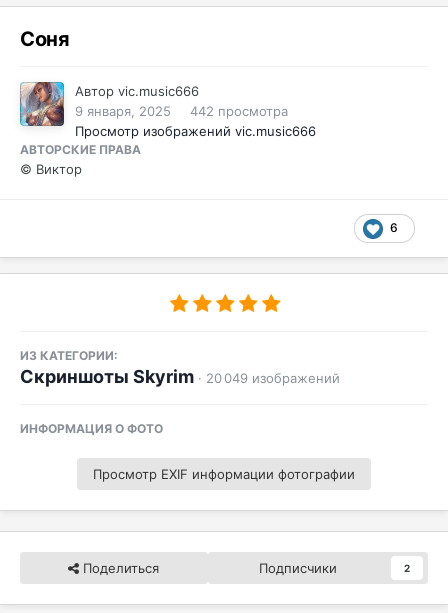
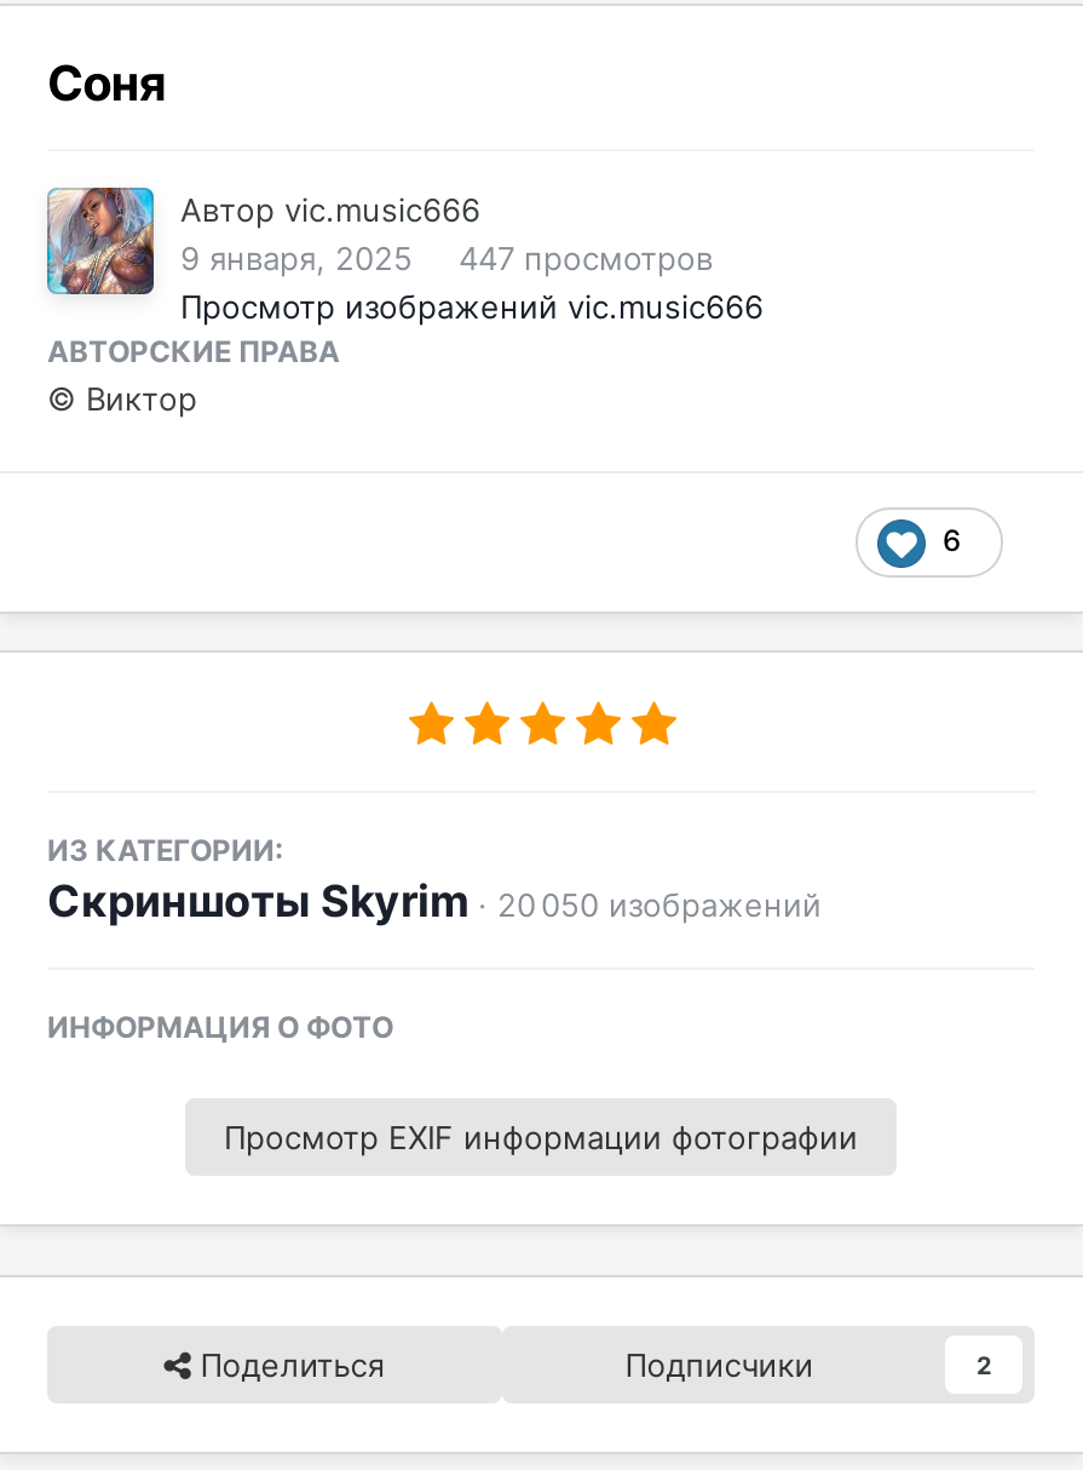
[75,103,288,119] 9 января, 2025 442 просмотра -> [180,239,713,278] 9 января, 2025 447 просмотров
[20,366,340,387] Скриншоты Skyrim · 20 049 изображений -> [47,876,822,927] Скриншоты Skyrim · 20 050 изображений

